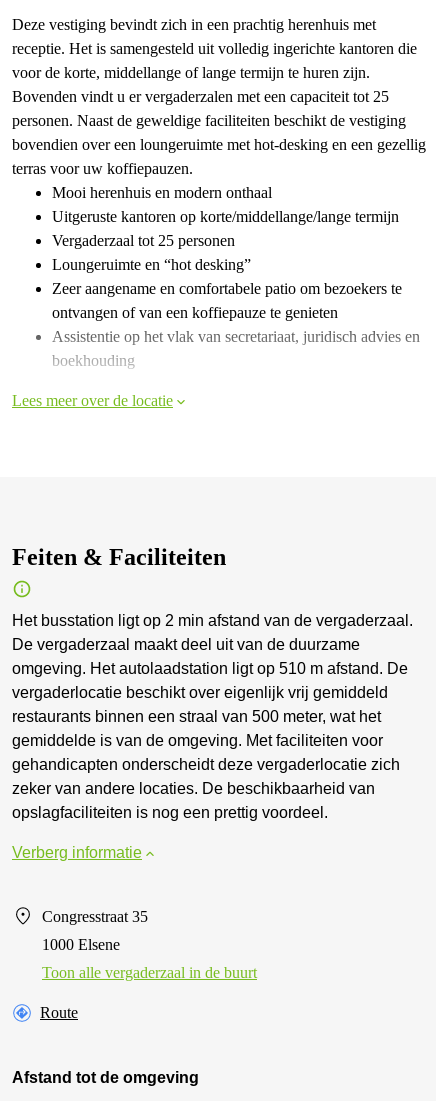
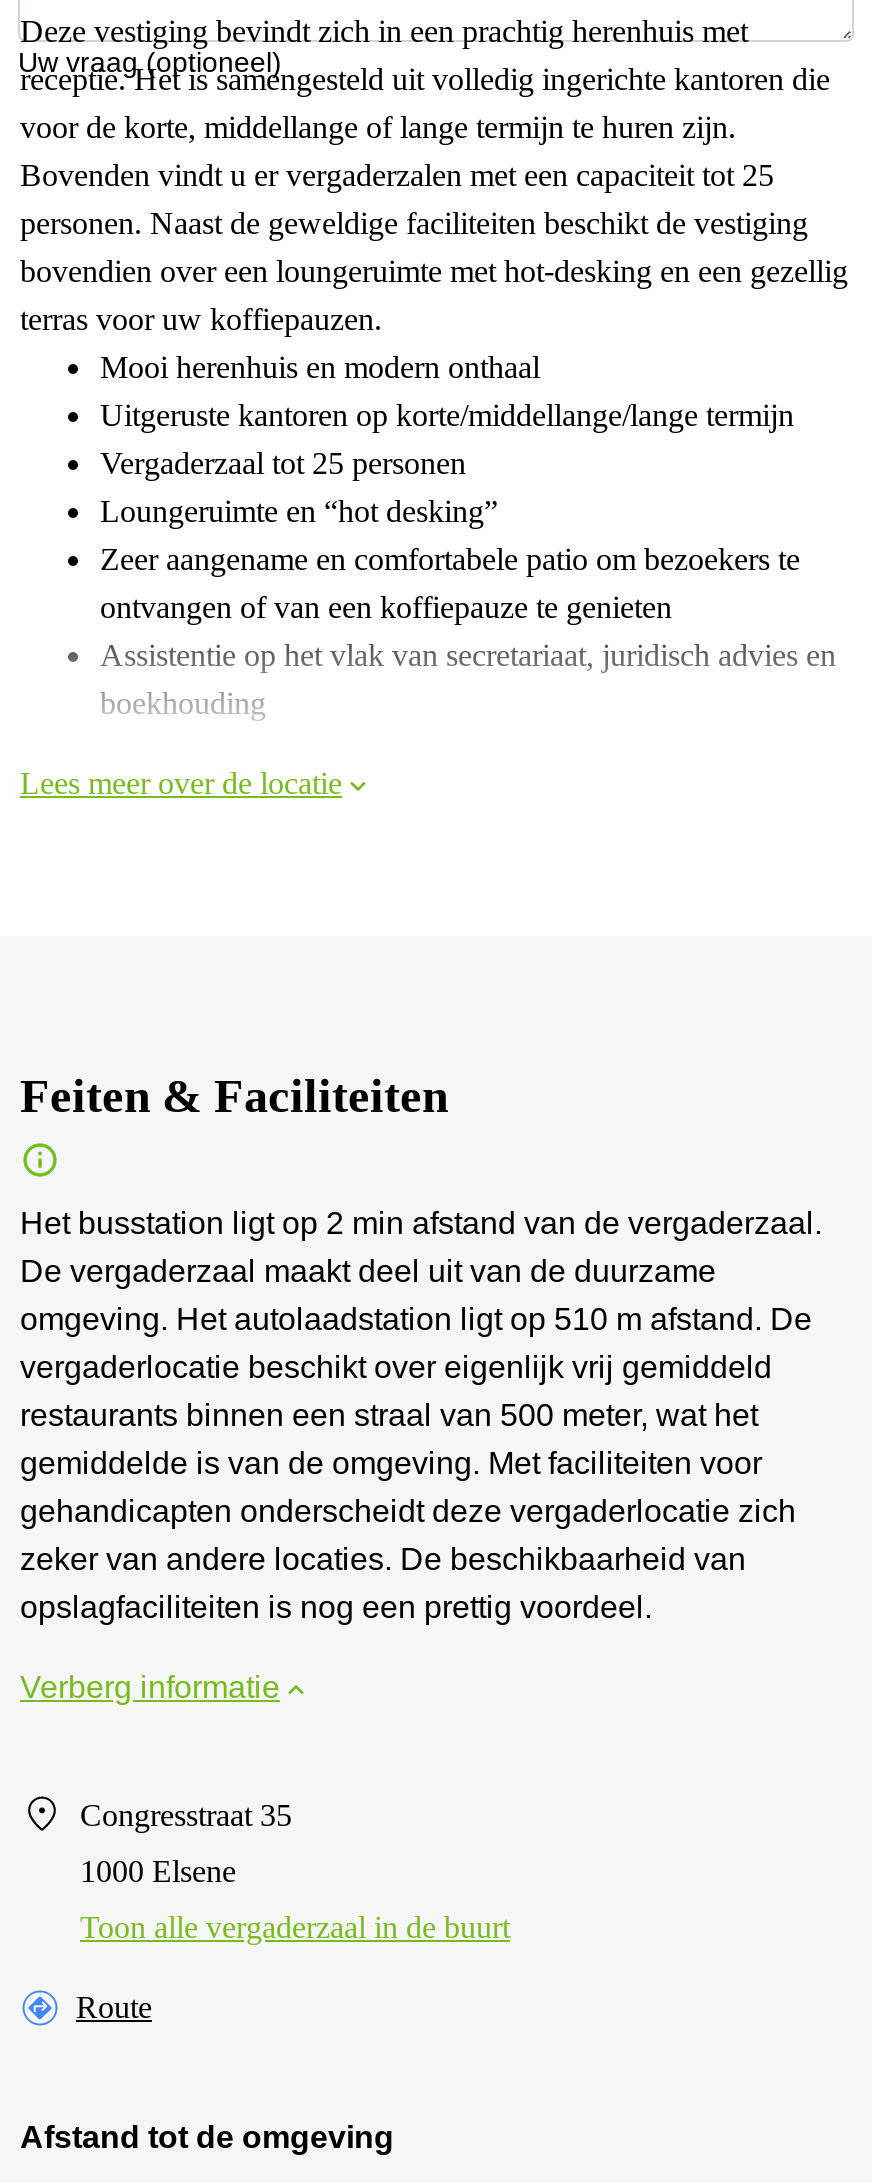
none -> [18,46,282,78] Uw vraag (optioneel)

